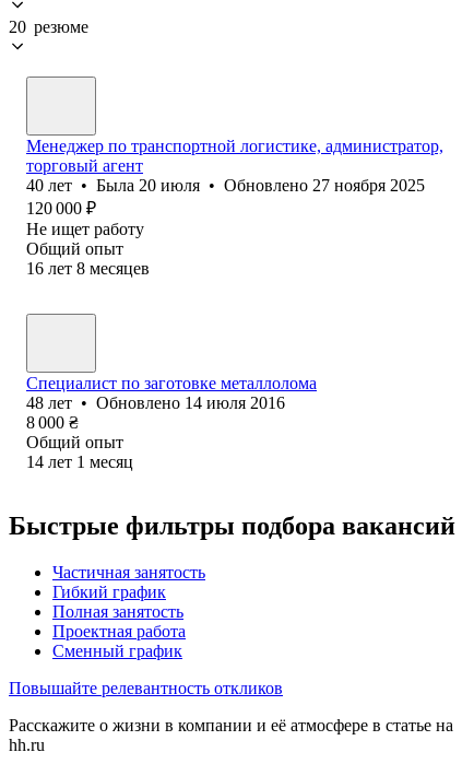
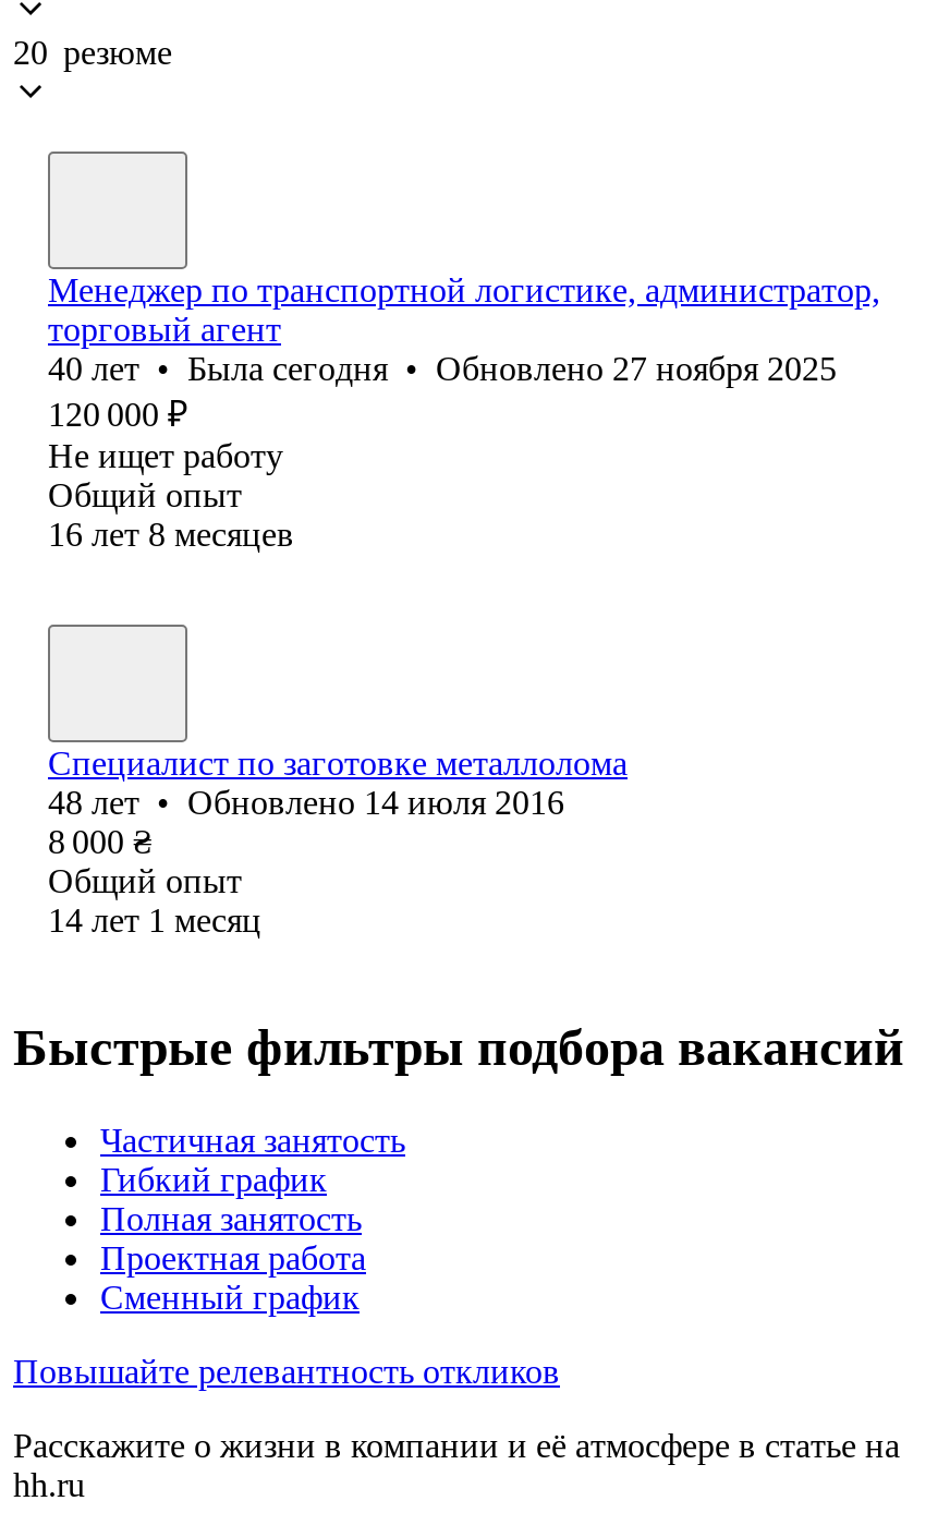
[26,176,425,194] 40 лет • Была 20 июля • Обновлено 27 ноября 2025 -> [48,350,837,387] 40 лет • Была сегодня • Обновлено 27 ноября 2025

